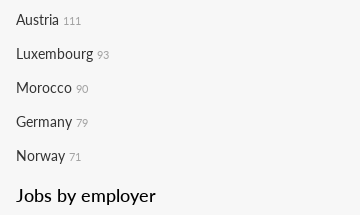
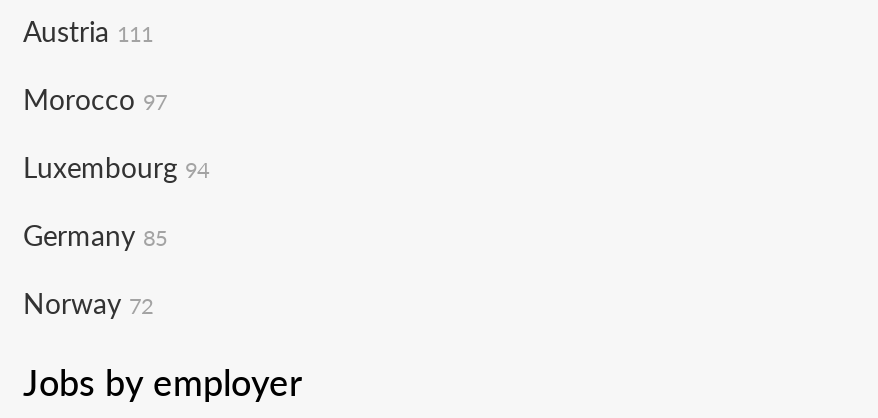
[16,43,109,63] Luxembourg 93 -> [23,78,167,118] Morocco 97
[16,77,88,97] Morocco 90 -> [23,146,209,186] Luxembourg 94
[16,111,88,131] Germany 79 -> [23,214,167,254] Germany 85
[16,145,81,165] Norway 71 -> [23,282,153,322] Norway 72

